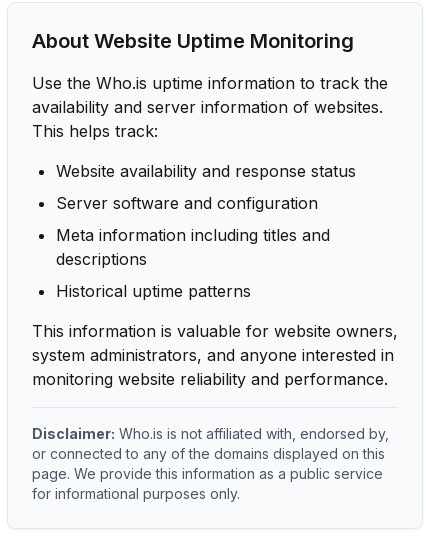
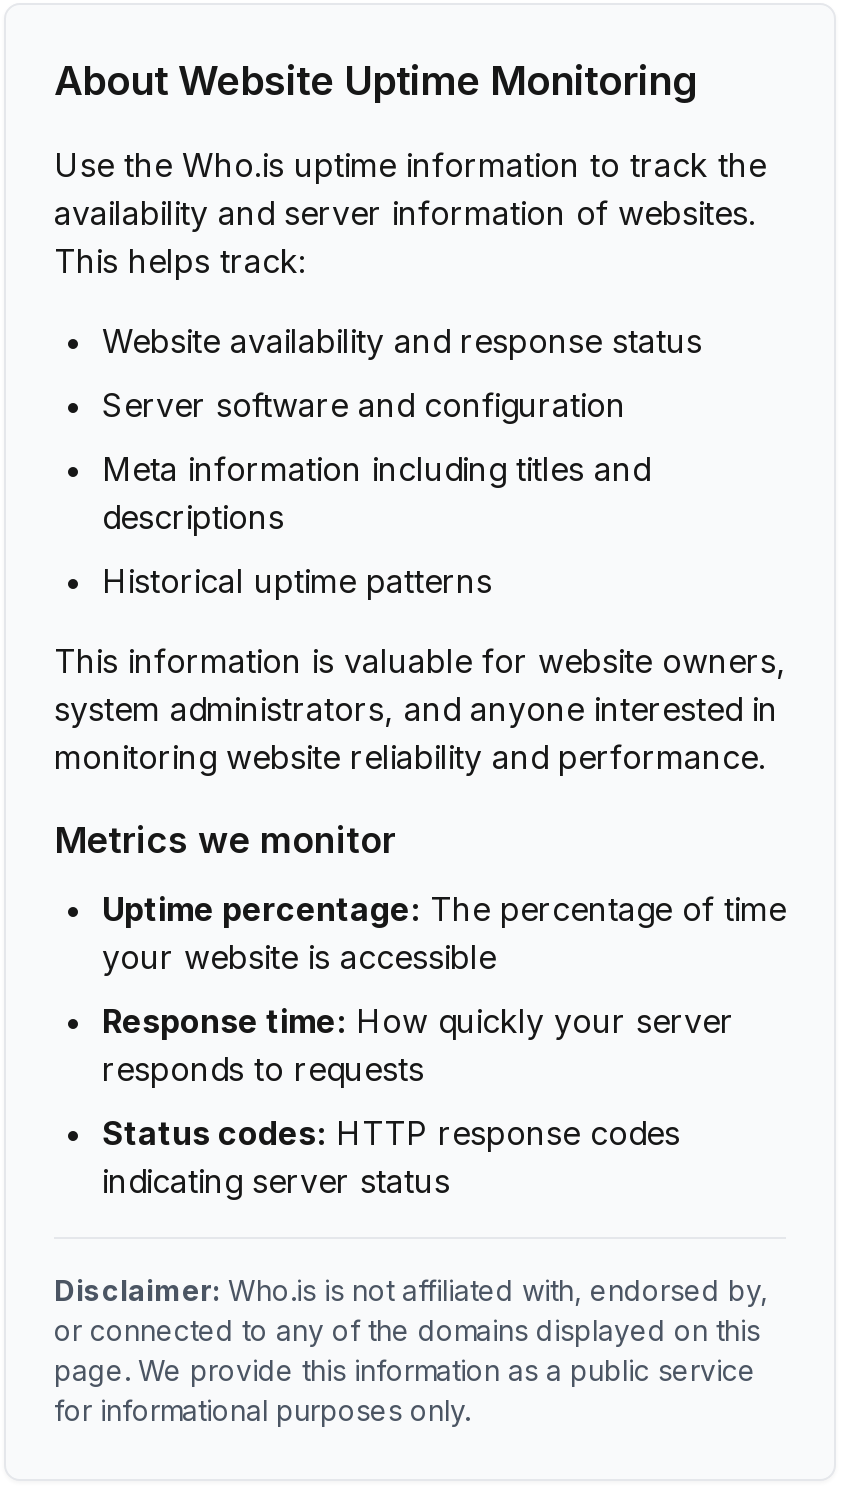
none -> [54,819,786,1201] Metrics we monitor | Uptime percentage: The percentage of time | your website is accessible | Response time: How quickly your server | responds to requests | Status codes: HTTP response codes | indicating server status

